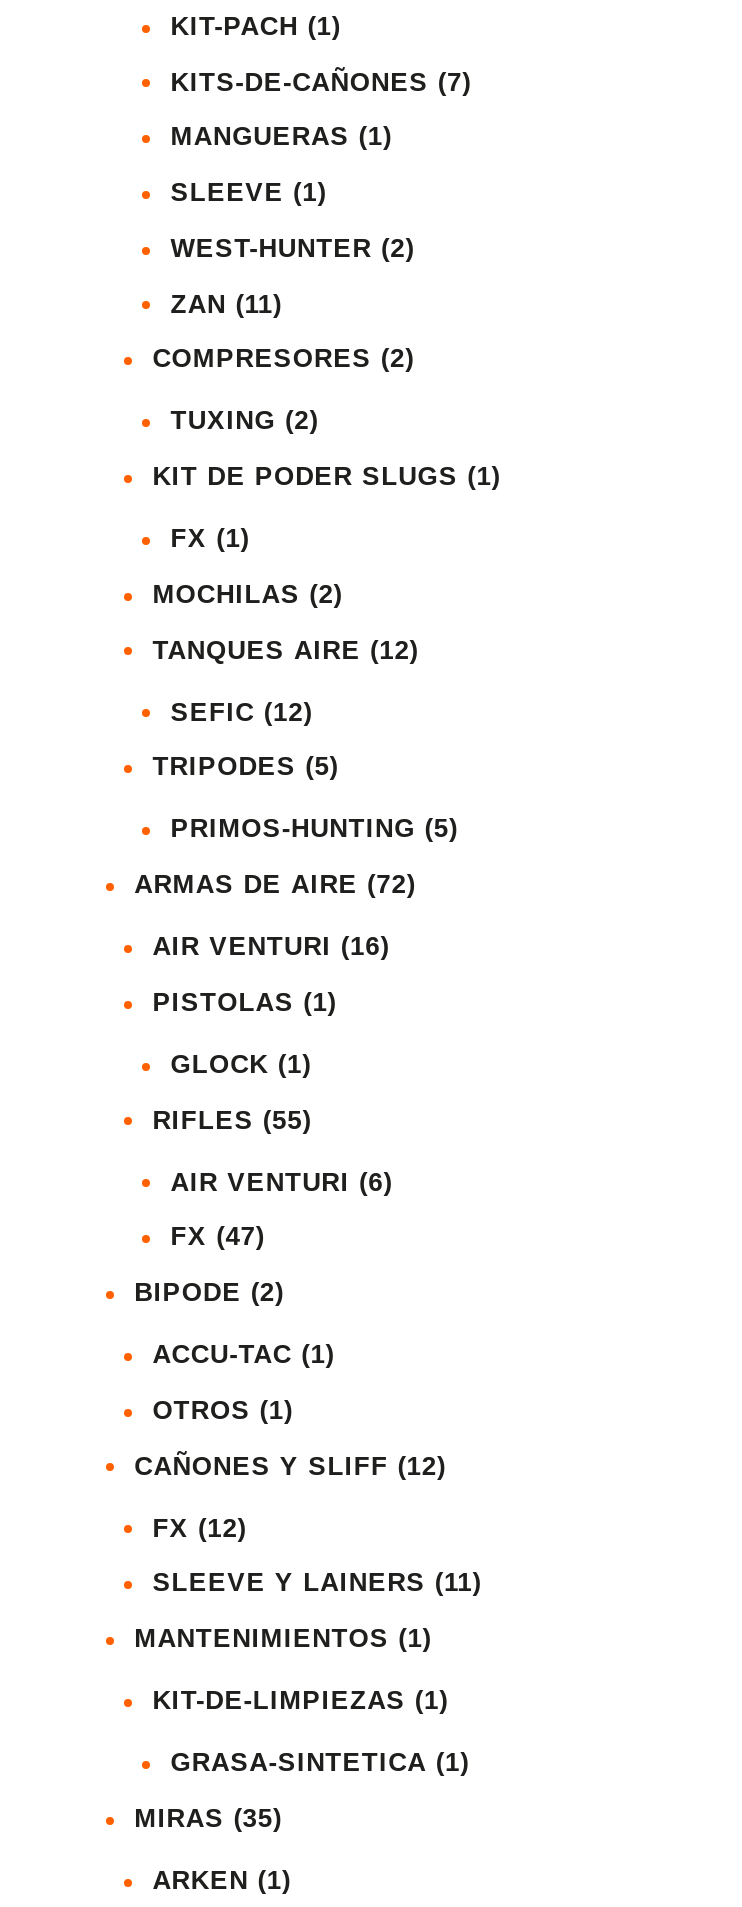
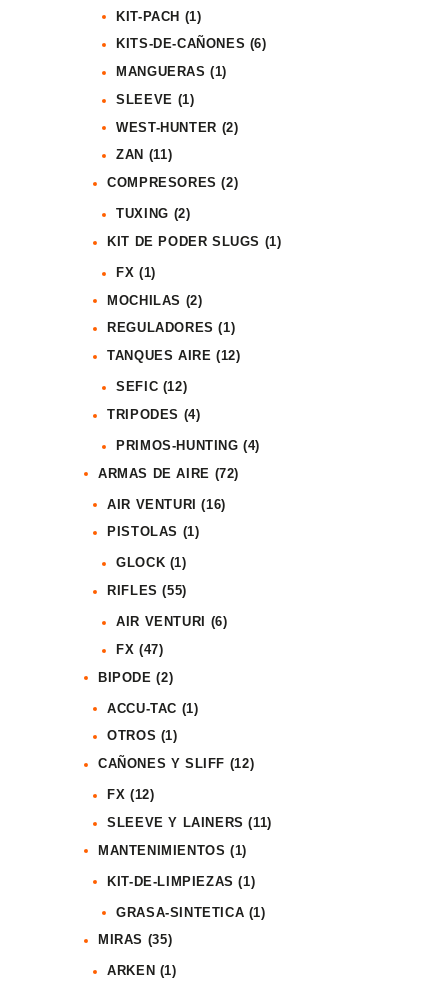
[171,65,471,95] KITS-DE-CAÑONES (7) -> [116,36,267,51] KITS-DE-CAÑONES (6)
none -> [107,320,235,335] REGULADORES (1)
[152,751,339,781] TRIPODES (5) -> [107,407,200,422] TRIPODES (4)
[171,813,458,843] PRIMOS-HUNTING (5) -> [116,438,260,453] PRIMOS-HUNTING (4)

